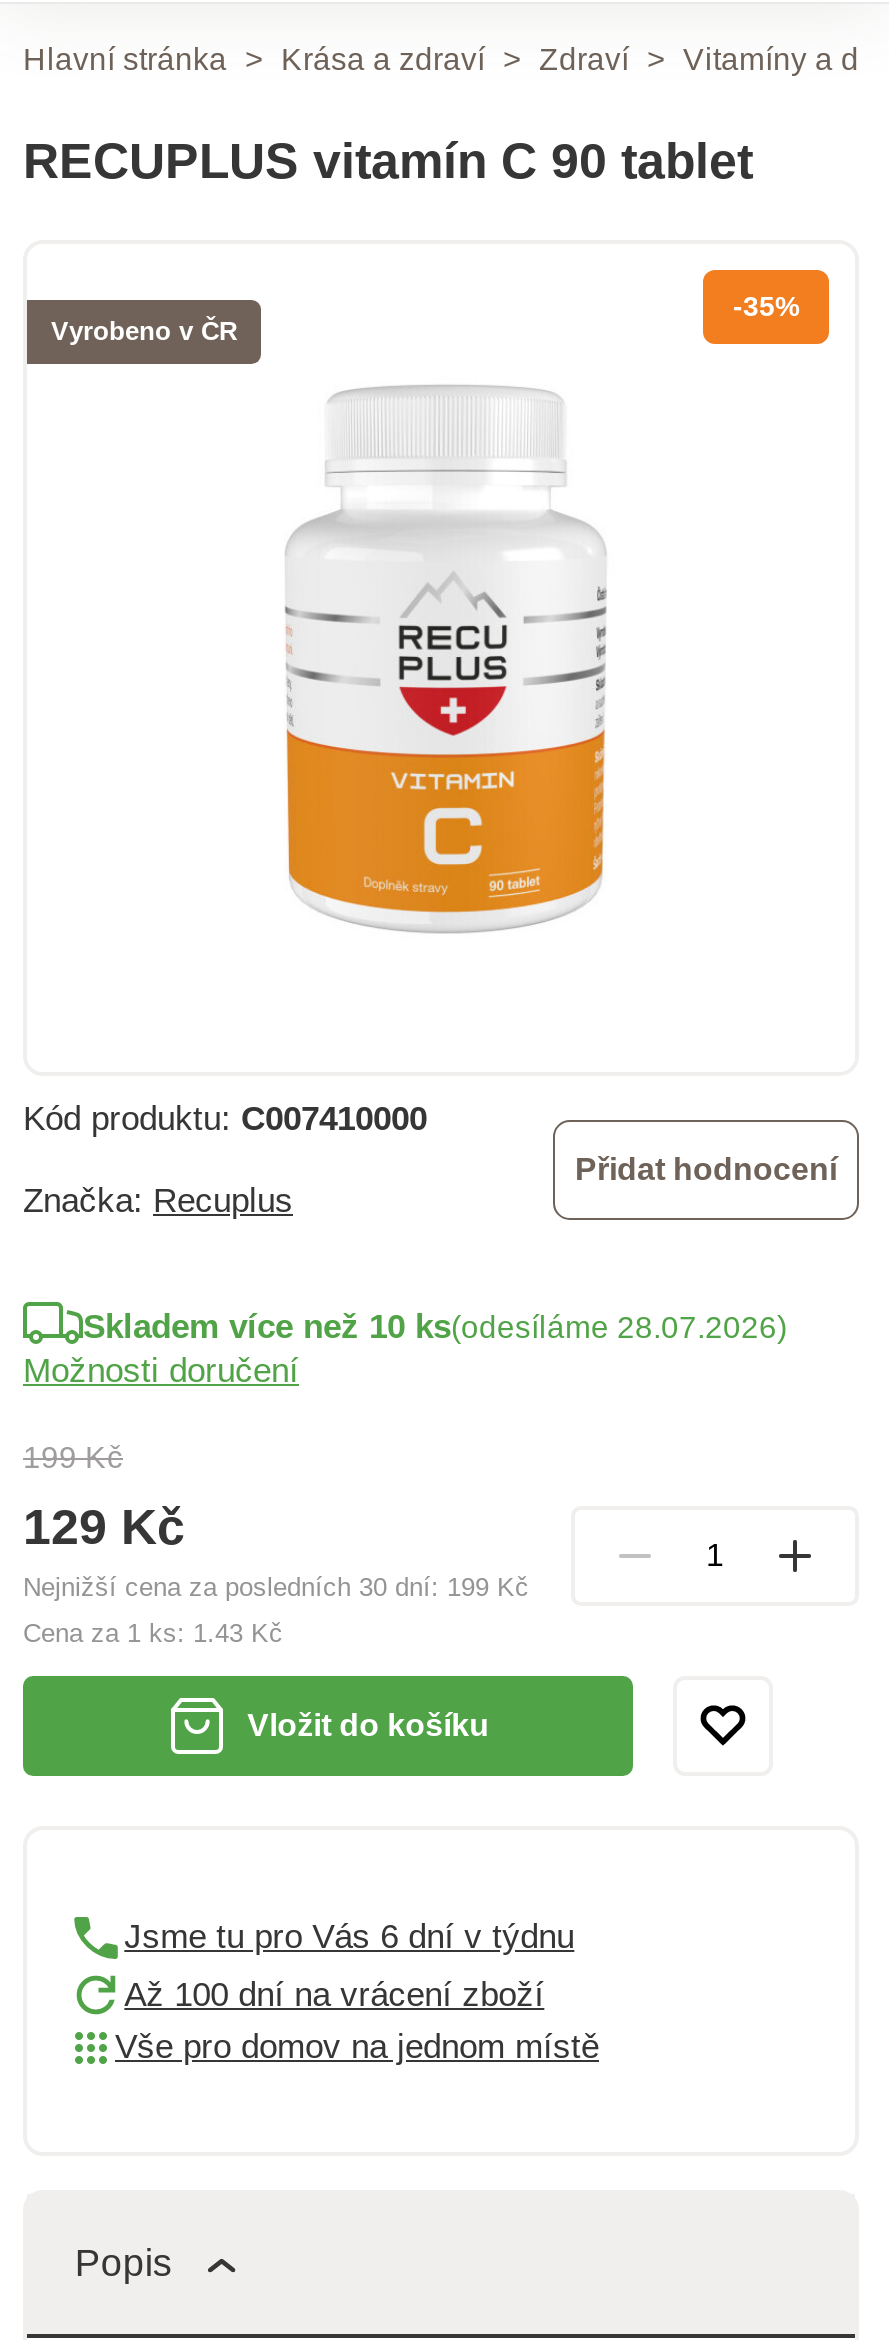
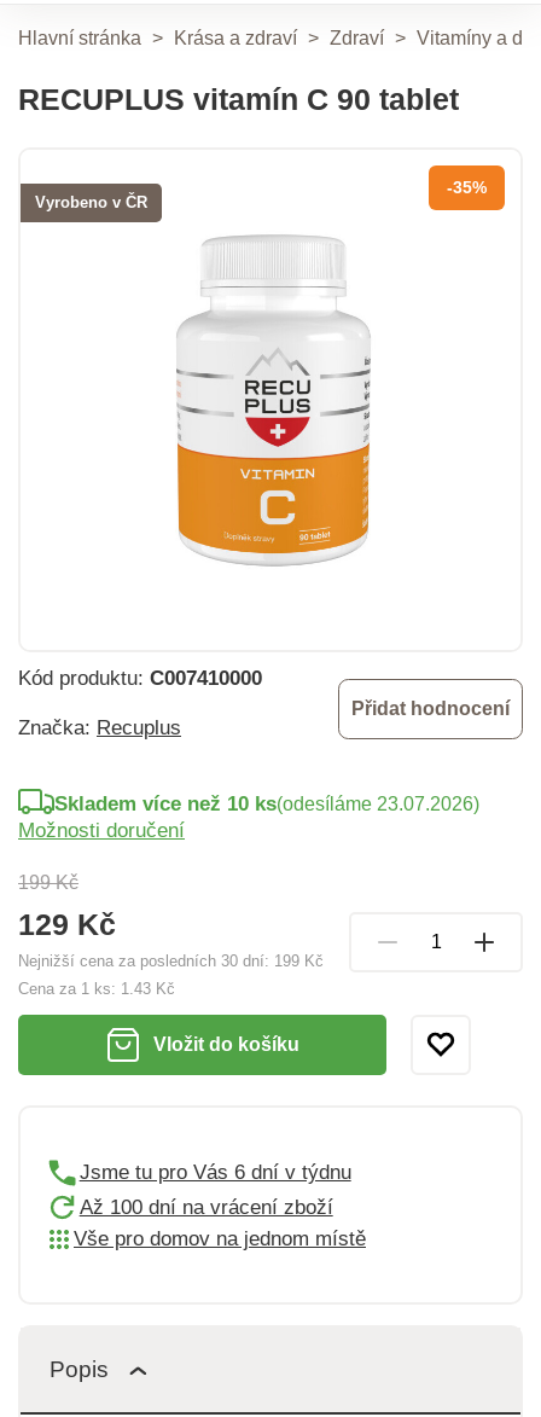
[83,1307,787,1345] Skladem více než 10 ks(odesíláme 28.07.2026) -> [54,792,479,815] Skladem více než 10 ks(odesíláme 23.07.2026)

